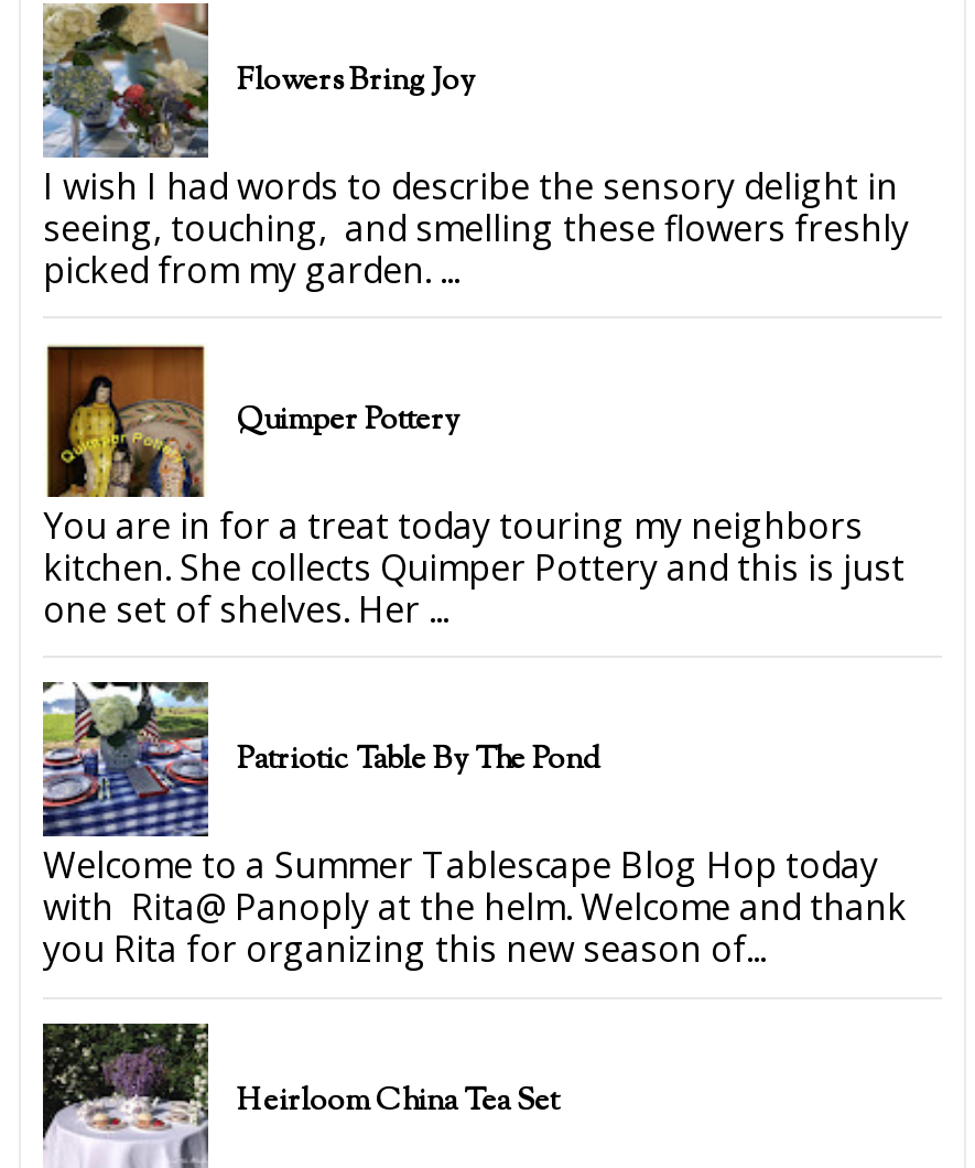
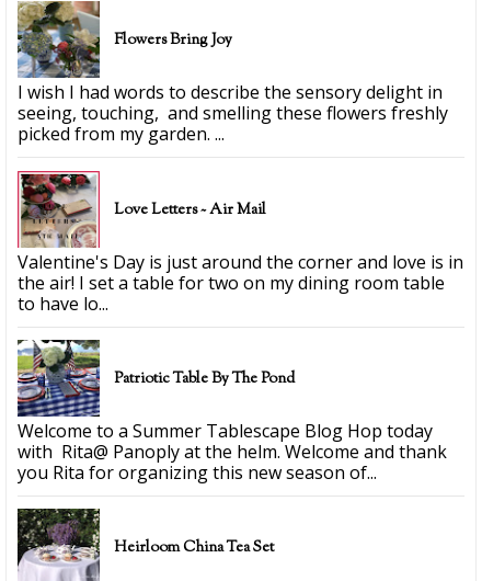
[43,344,904,634] [image] | You are in for a treat today touring my neighbors | kitchen. She collects Quimper Pottery and this is just | one set of shelves. Her ... -> [16,170,463,315] [image] | Valentine's Day is just around the corner and love is in | the air! I set a table for two on my dining room table | to have lo...
[237,400,459,444] Quimper Pottery -> [114,199,266,221] Love Letters ~ Air Mail

